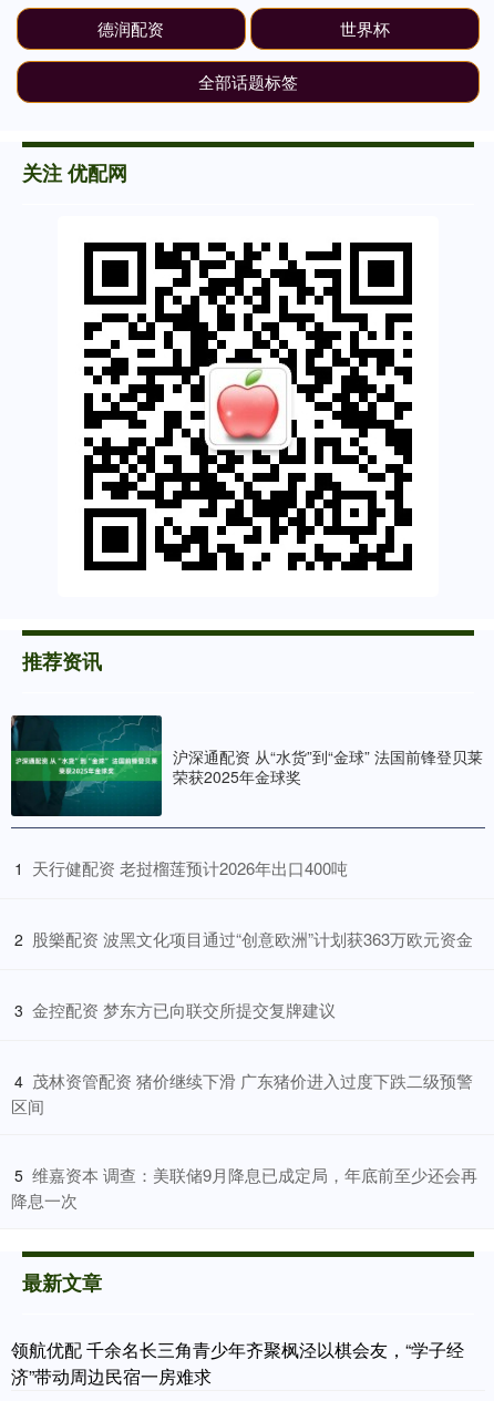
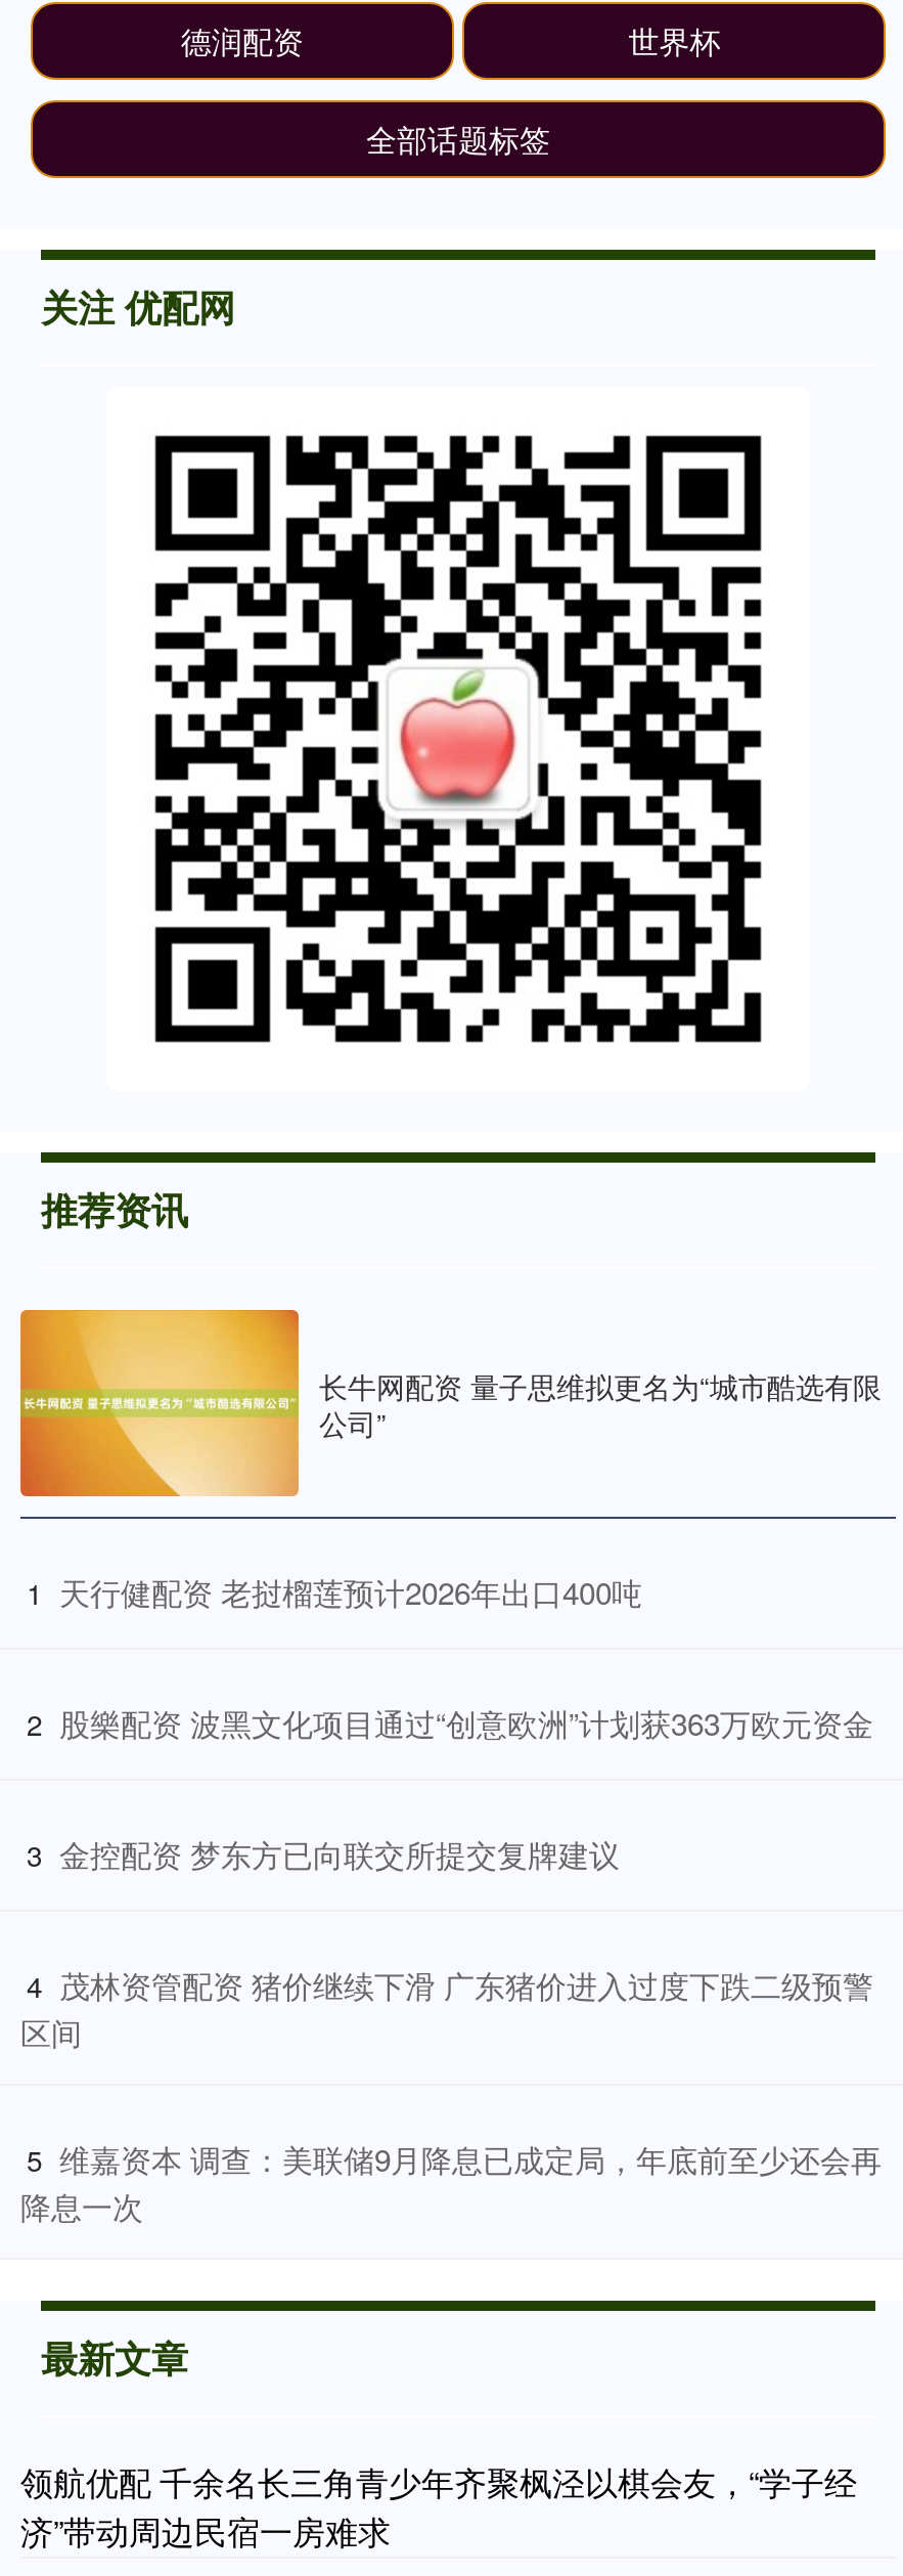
[10,714,483,817] [image] | 沪深通配资 从“水货”到“金球” 法国前锋登贝莱 | 荣获2025年金球奖 -> [18,1308,882,1498] [image] | 长牛网配资 量子思维拟更名为“城市酷选有限 | 公司”

